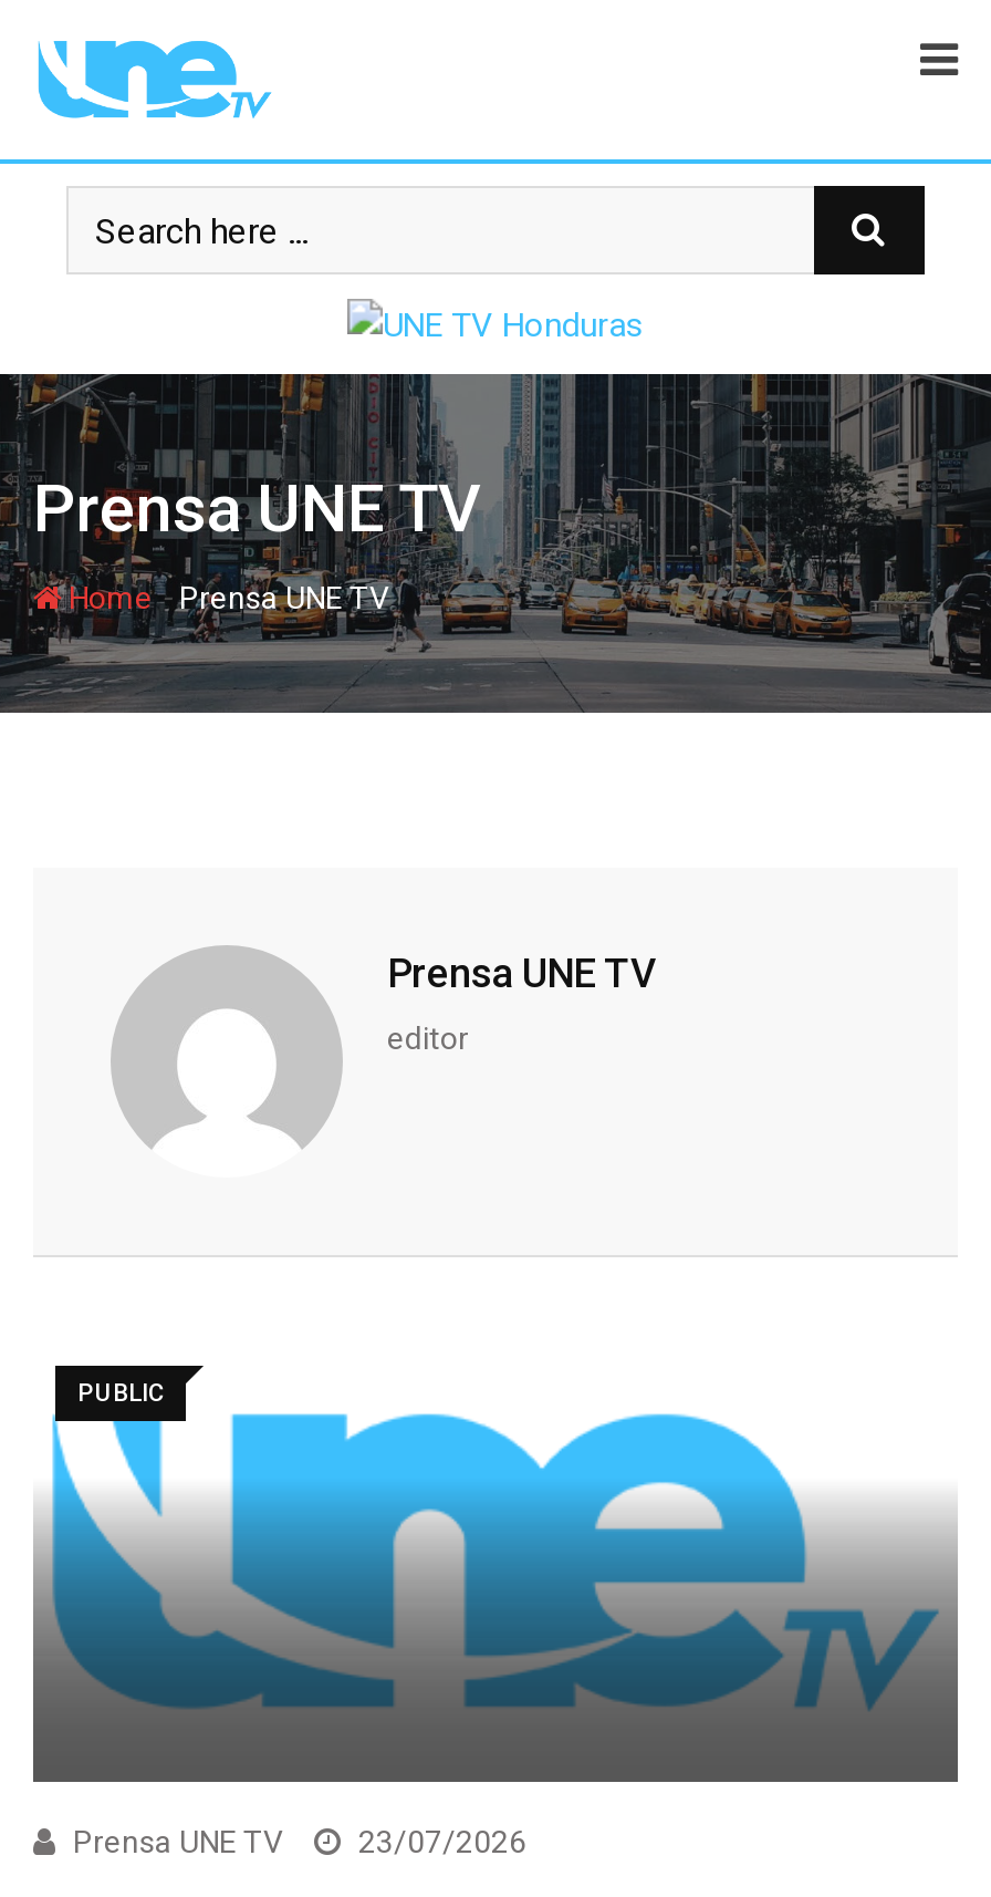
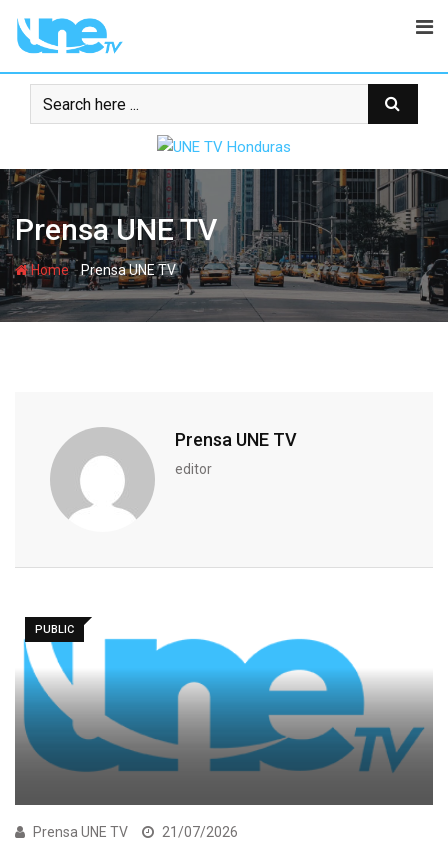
[358,1824,526,1860] 23/07/2026 -> [162,824,238,840] 21/07/2026

